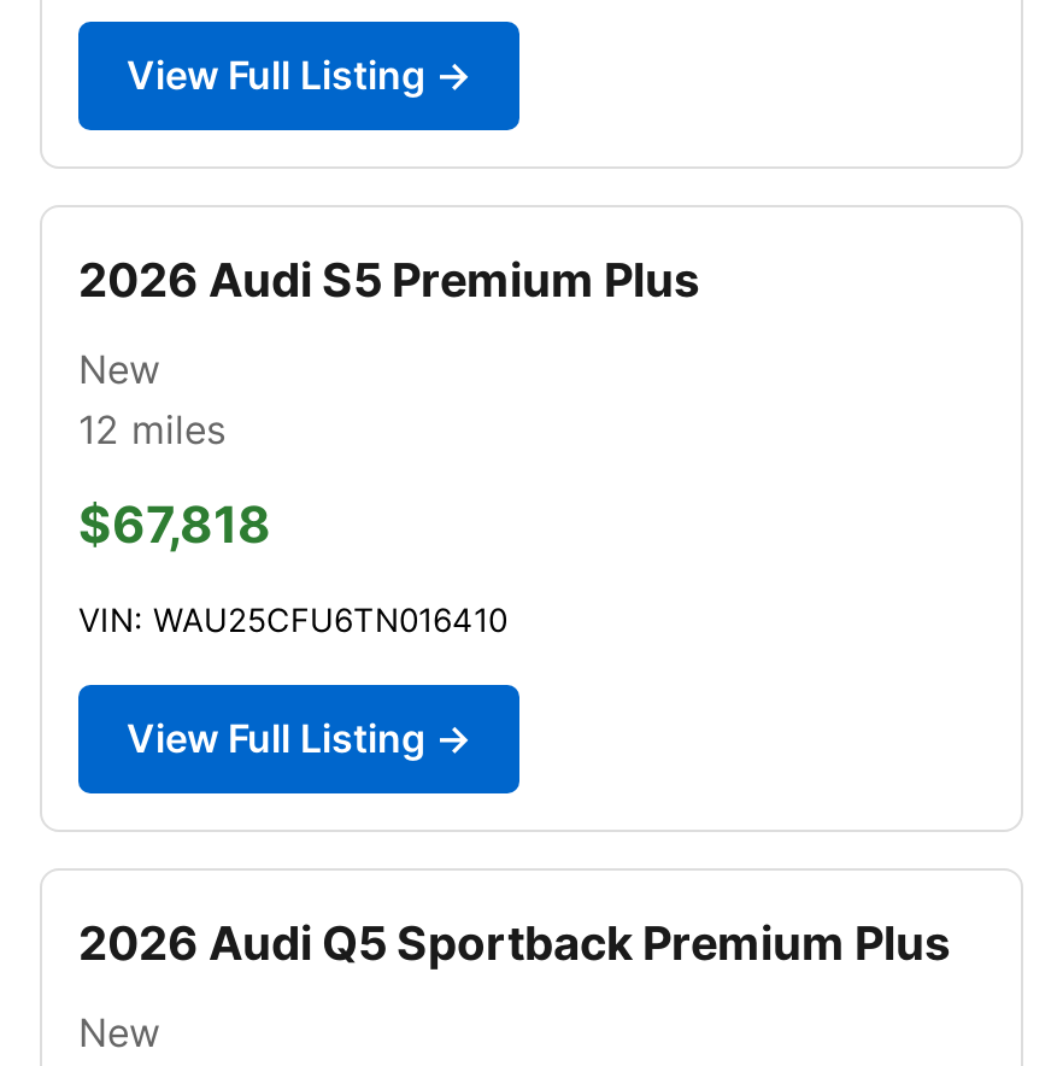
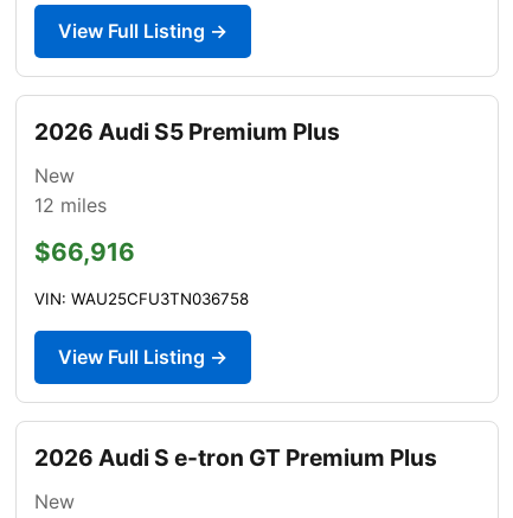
[78,494,271,554] $67,818 -> [34,237,135,267] $66,916
[78,600,507,639] VIN: WAU25CFU6TN016410 -> [34,289,249,308] VIN: WAU25CFU3TN036758
[78,914,951,972] 2026 Audi Q5 Sportback Premium Plus -> [34,443,437,472] 2026 Audi S e-tron GT Premium Plus

